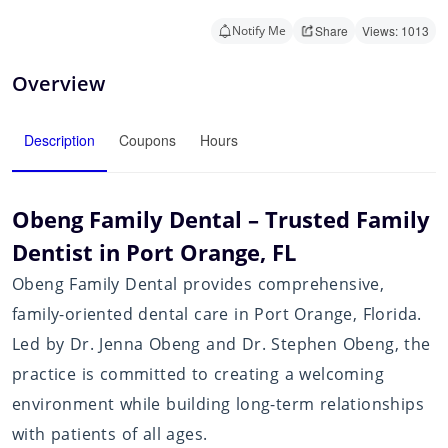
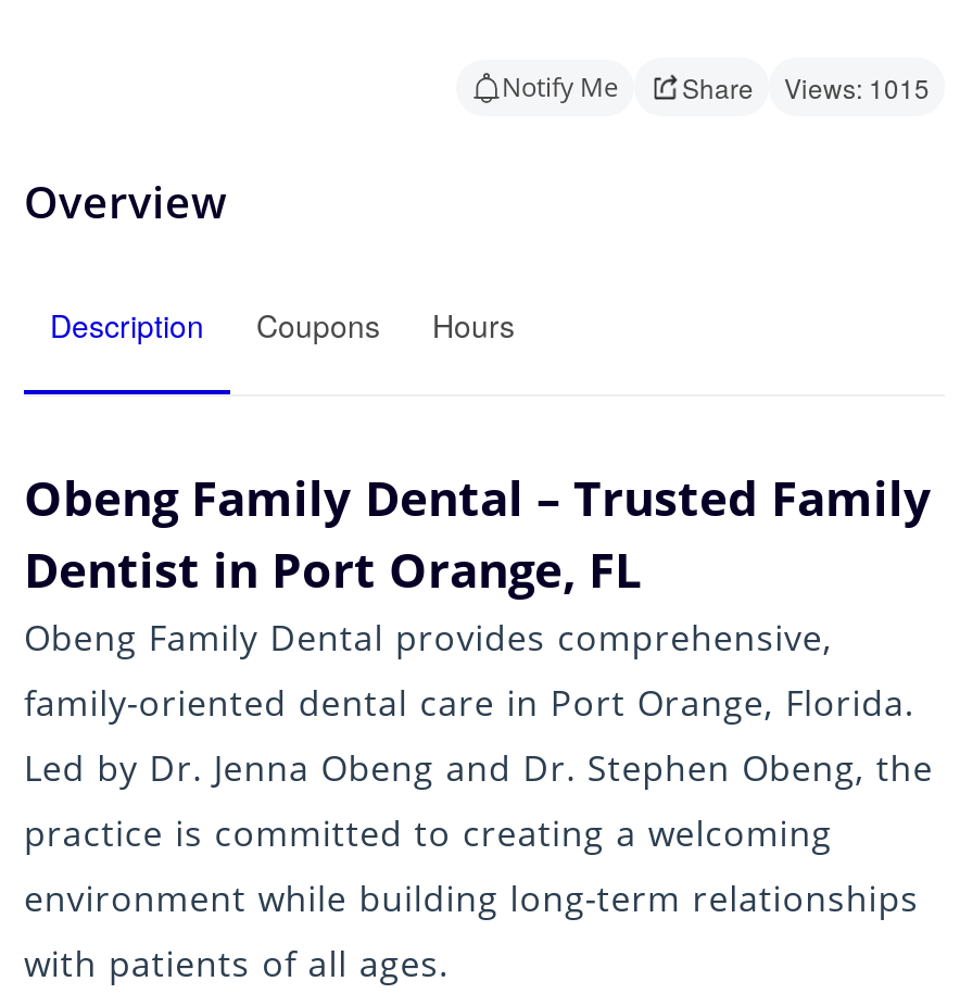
[232,21,429,39] Notify Me Share Views: 1013 -> [502,67,930,105] Notify Me Share Views: 1015

